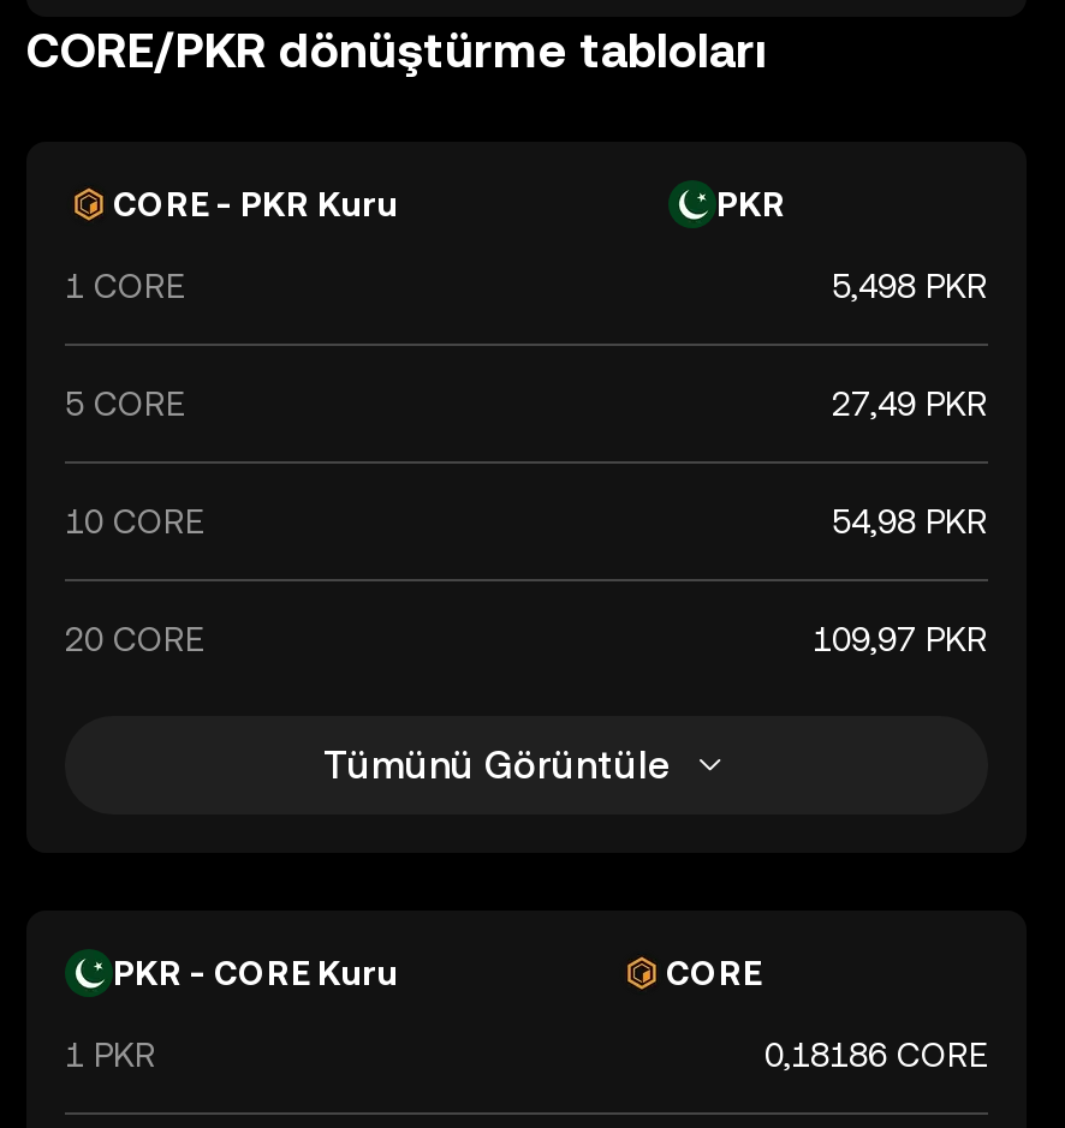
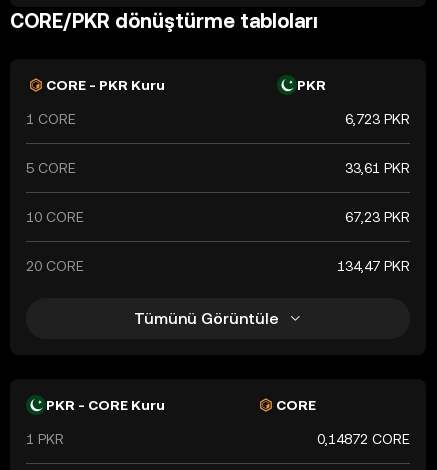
[832,267,988,305] 5,498 PKR -> [345,111,410,127] 6,723 PKR
[832,384,988,423] 27,49 PKR -> [345,160,410,176] 33,61 PKR
[832,502,988,541] 54,98 PKR -> [345,209,410,225] 67,23 PKR
[813,620,988,658] 109,97 PKR -> [337,258,410,274] 134,47 PKR
[764,1036,988,1074] 0,18186 CORE -> [317,431,410,447] 0,14872 CORE

